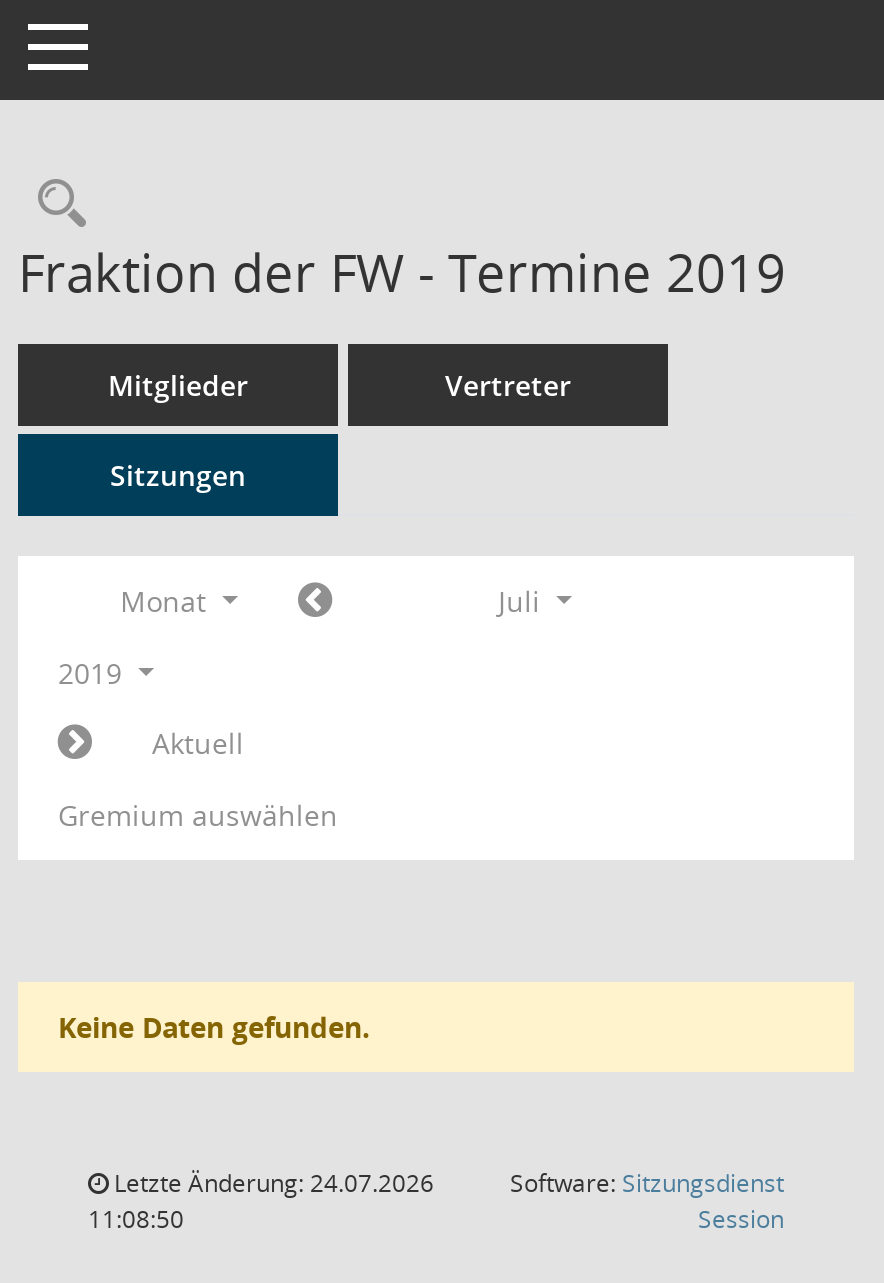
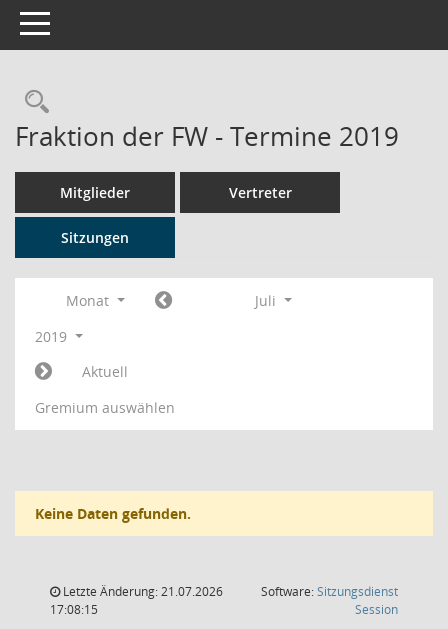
[108,1166,434,1200] Letzte Änderung: 24.07.2026 -> [60,583,223,600] Letzte Änderung: 21.07.2026
[88,1202,184,1236] 11:08:50 -> [50,601,98,618] 17:08:15

